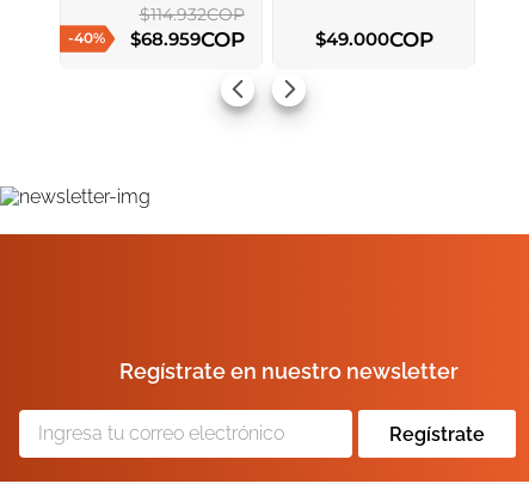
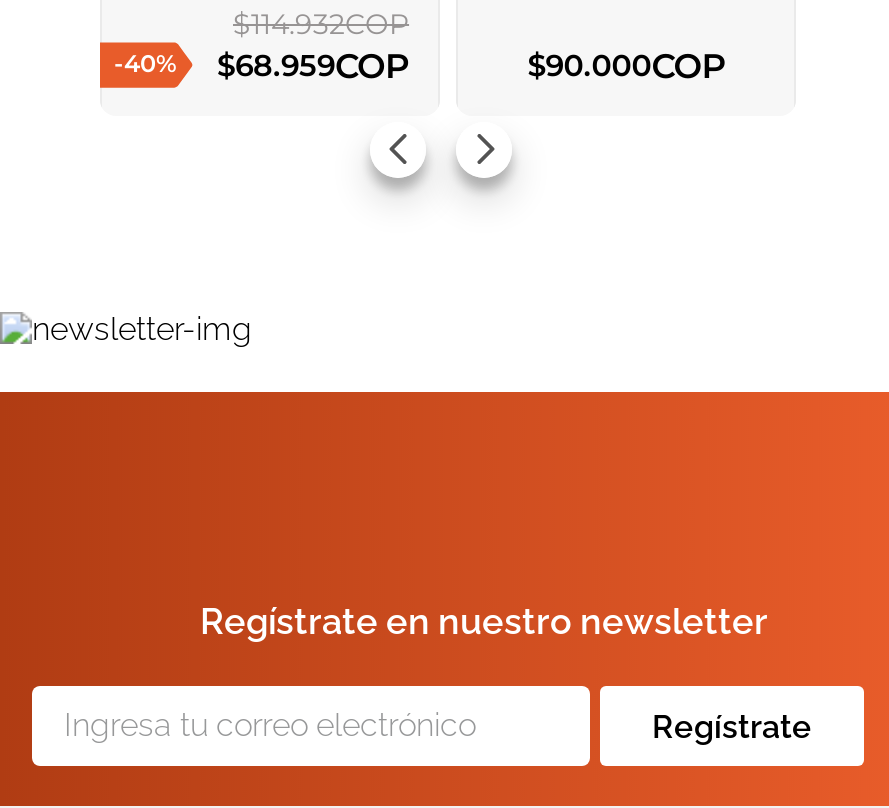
[315,27,433,51] $49.000COP -> [527,46,725,86] $90.000COP

